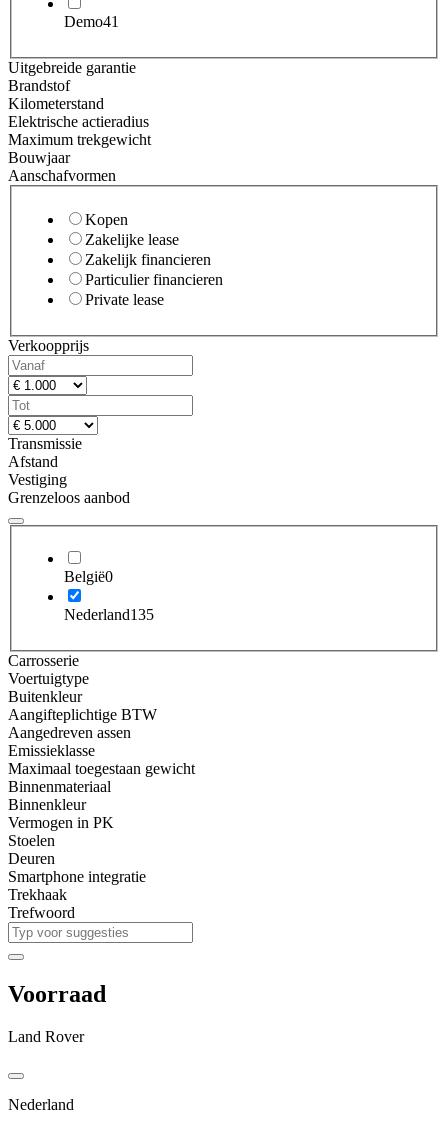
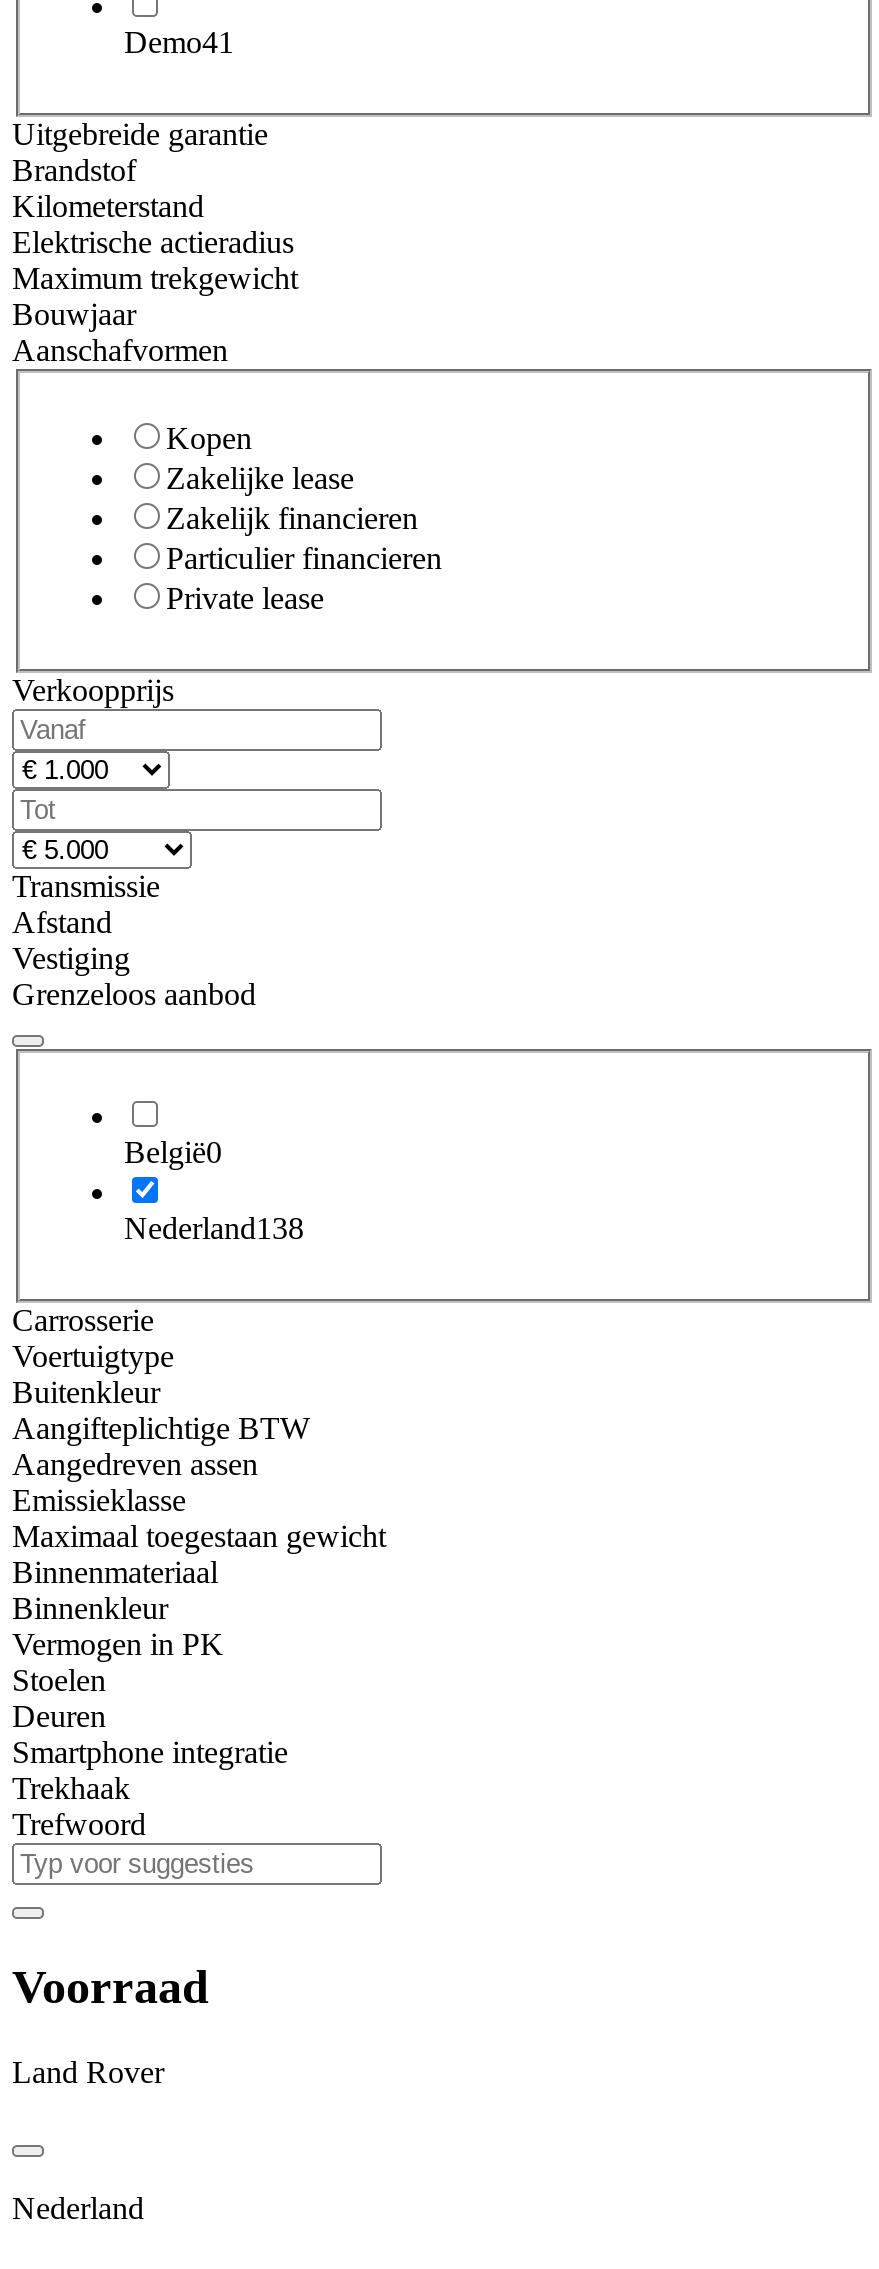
[64,606,154,623] Nederland135 -> [124,1212,304,1246] Nederland138

